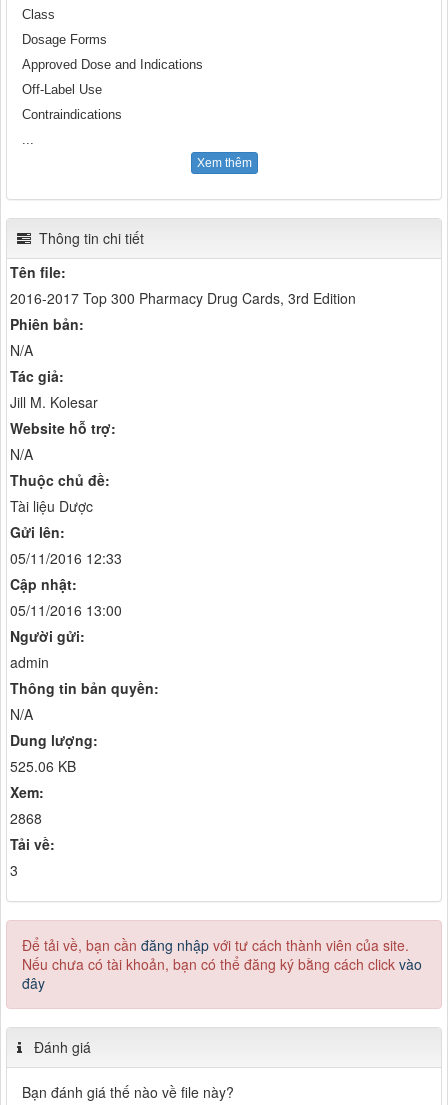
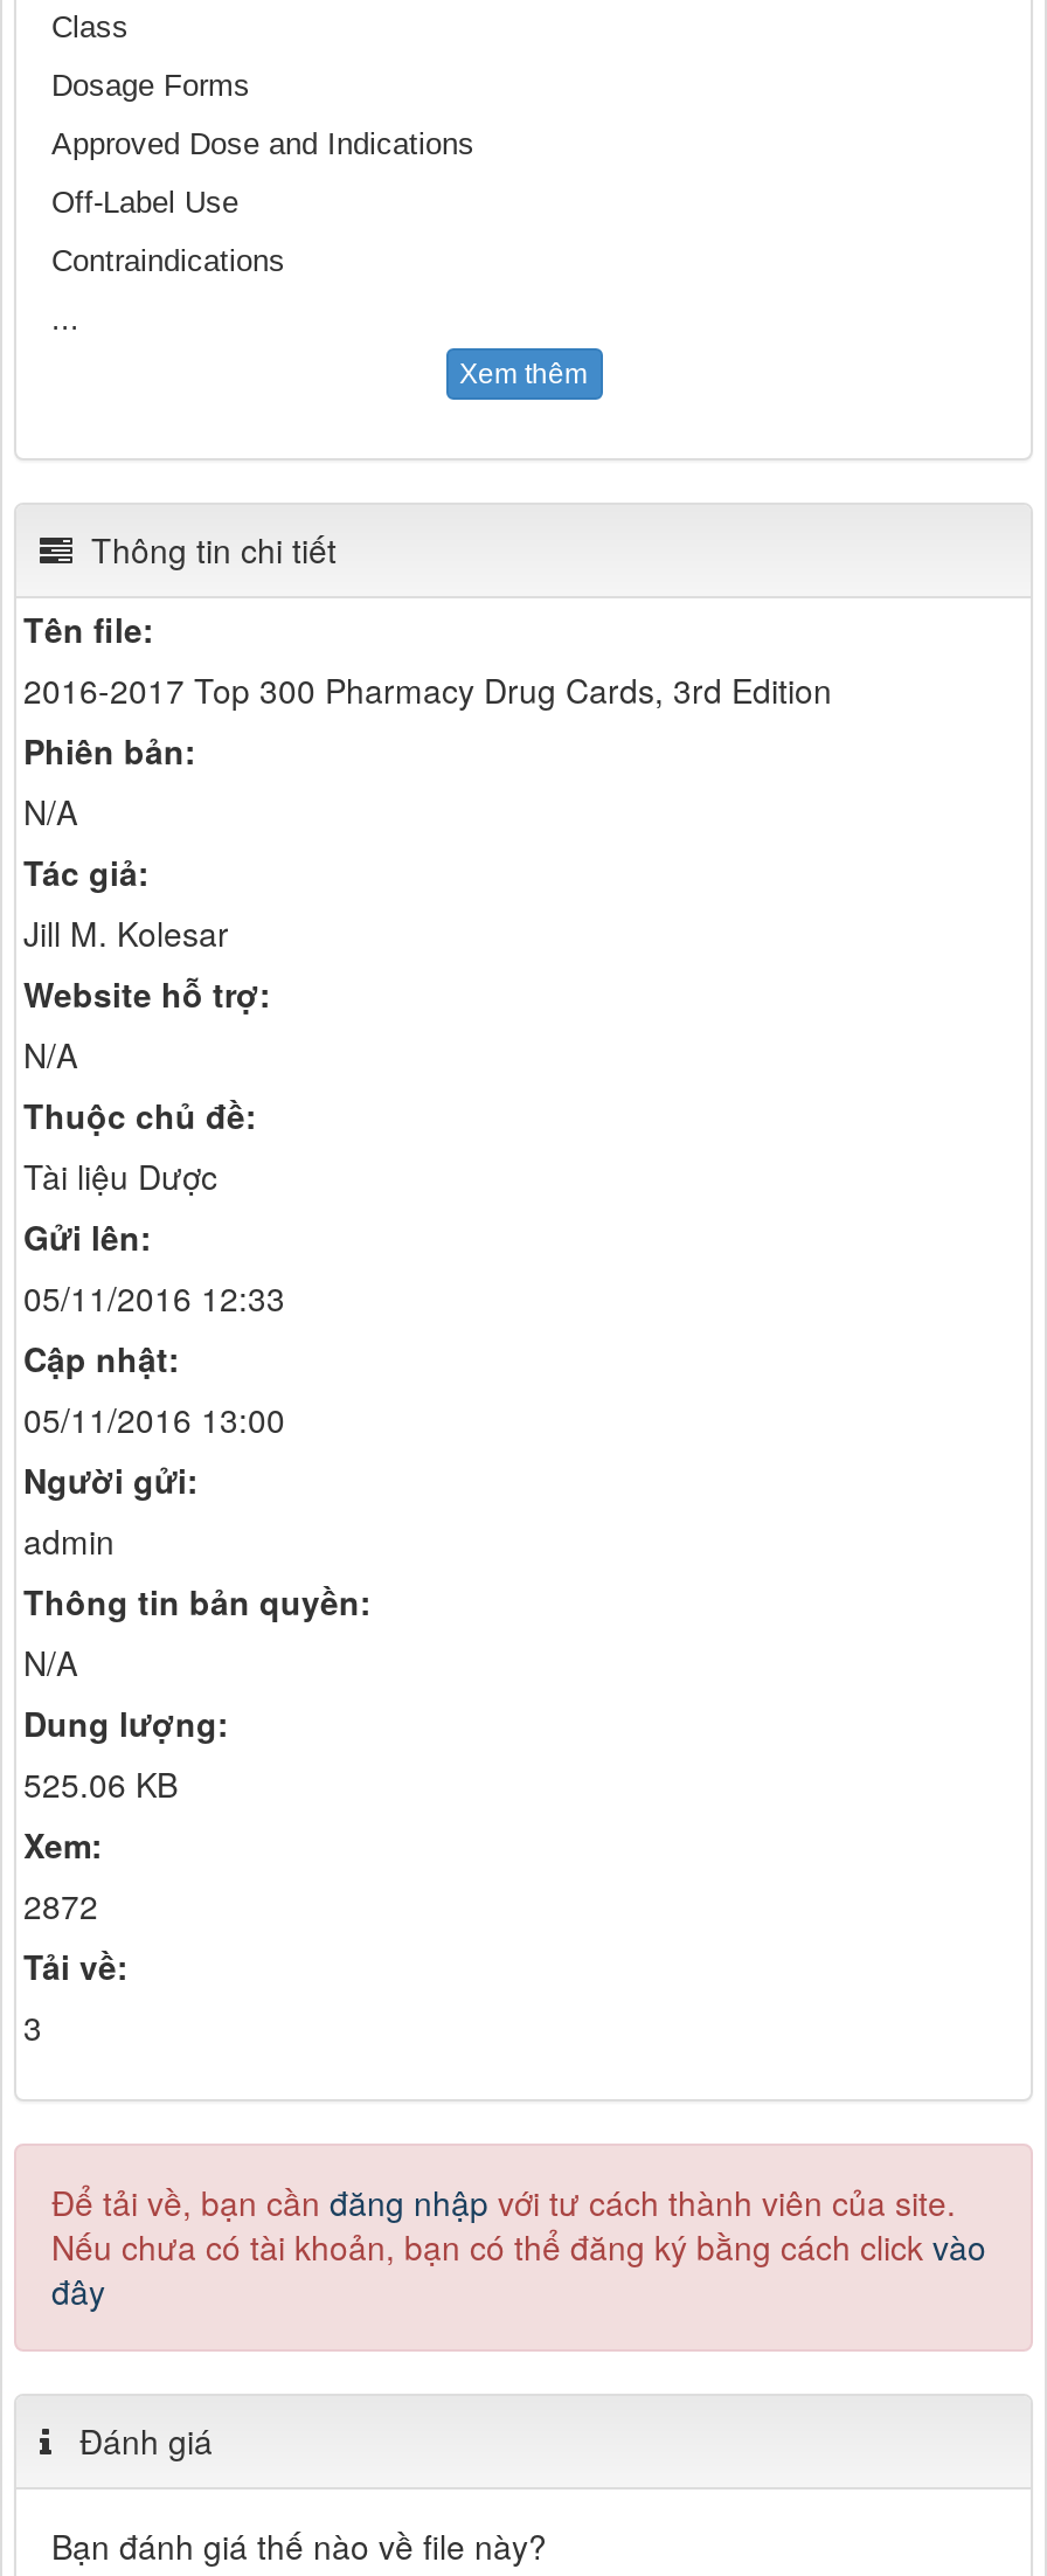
[10,808,42,828] 2868 -> [23,1883,98,1929] 2872

